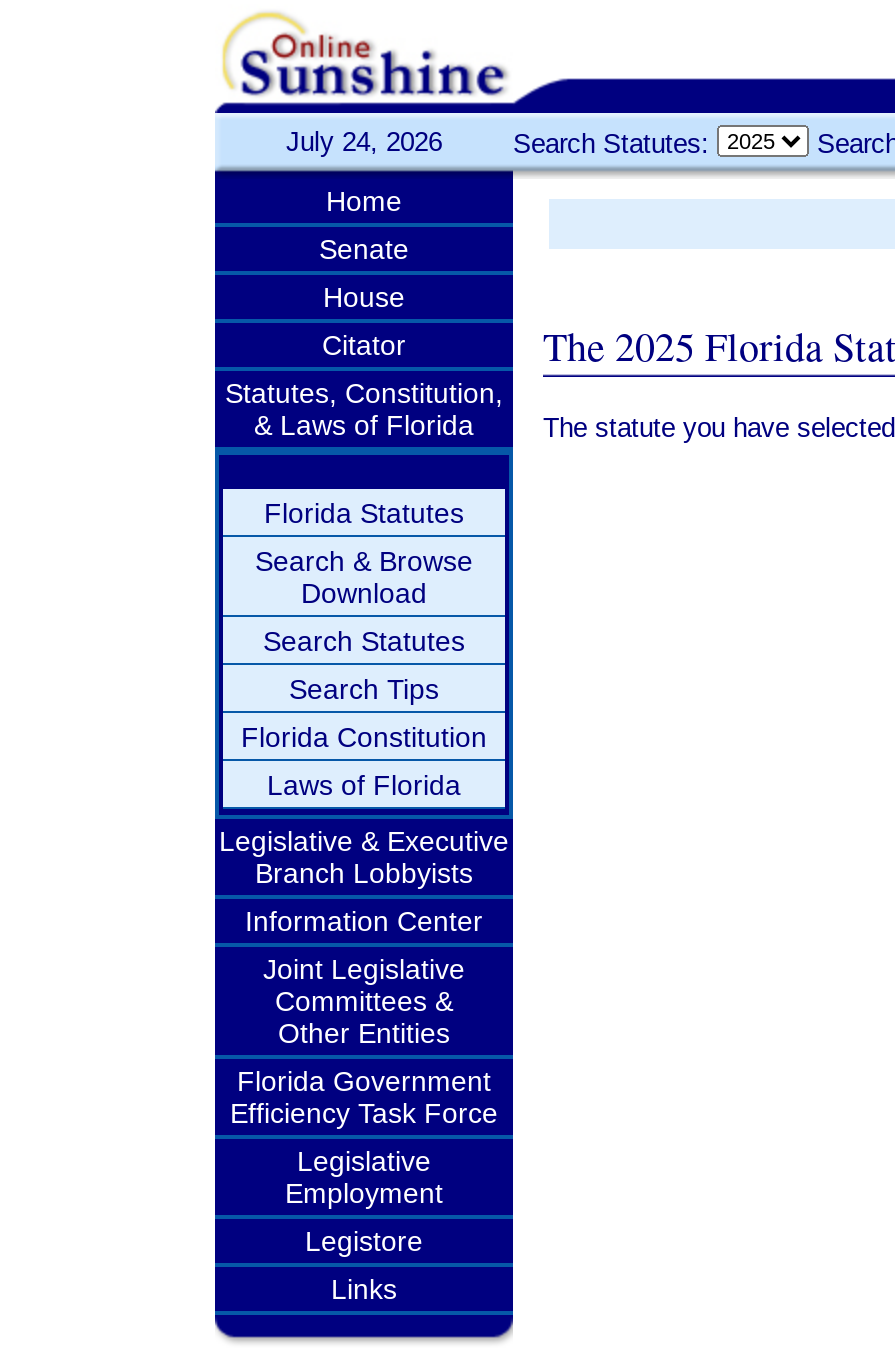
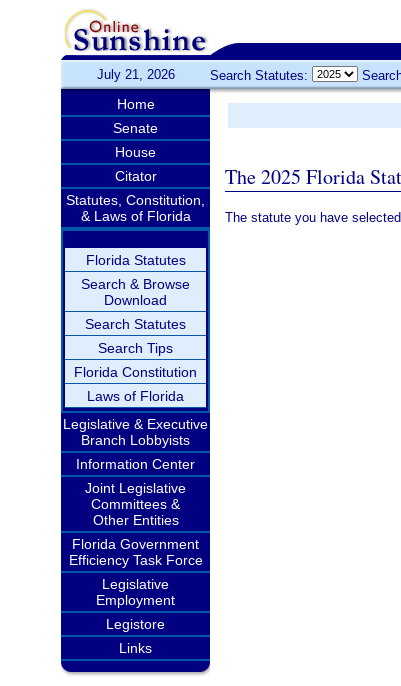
[286,127,442,157] July 24, 2026 -> [96,67,174,82] July 21, 2026

